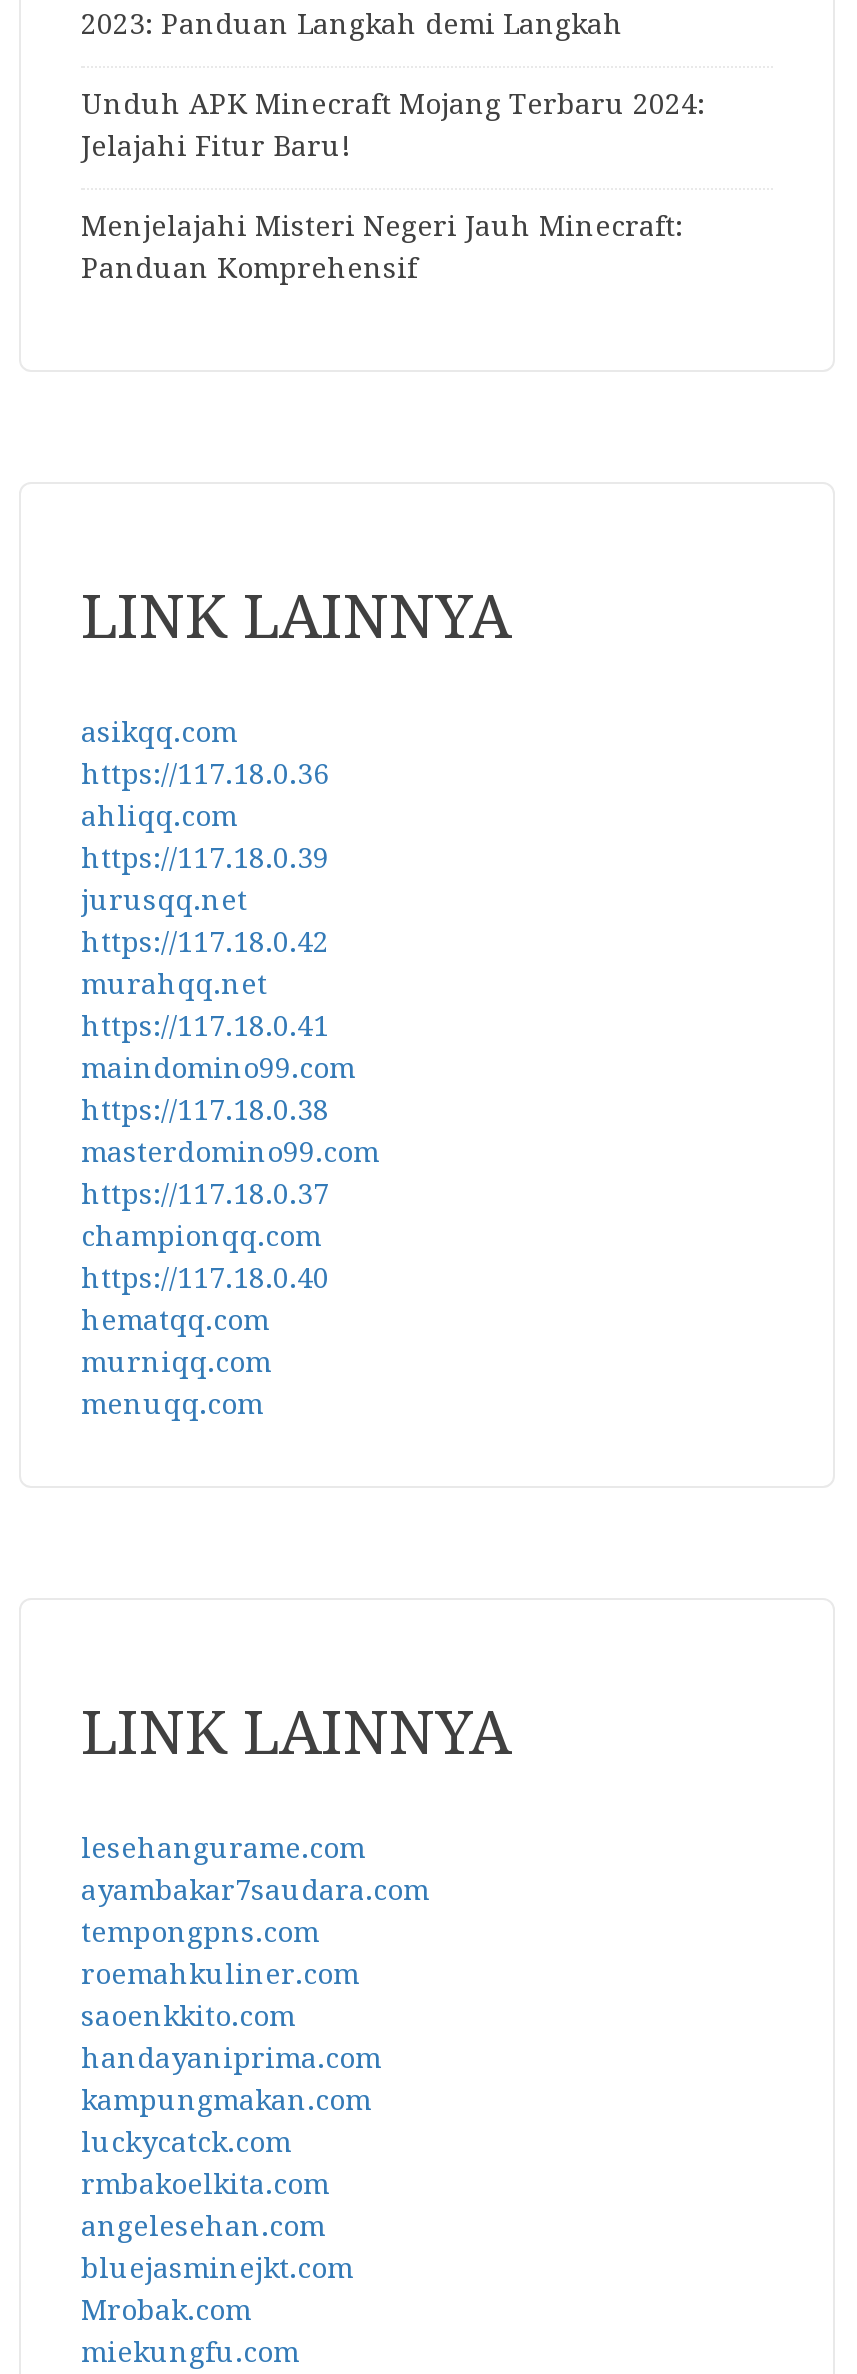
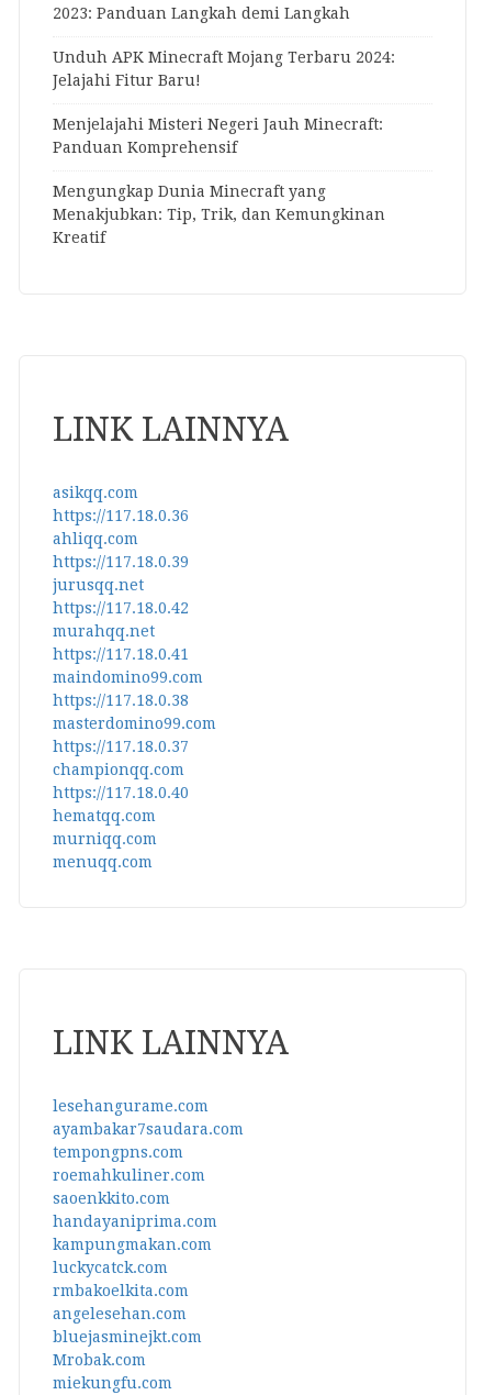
none -> [53,182,385,246] Mengungkap Dunia Minecraft yang | Menakjubkan: Tip, Trik, dan Kemungkinan | Kreatif

